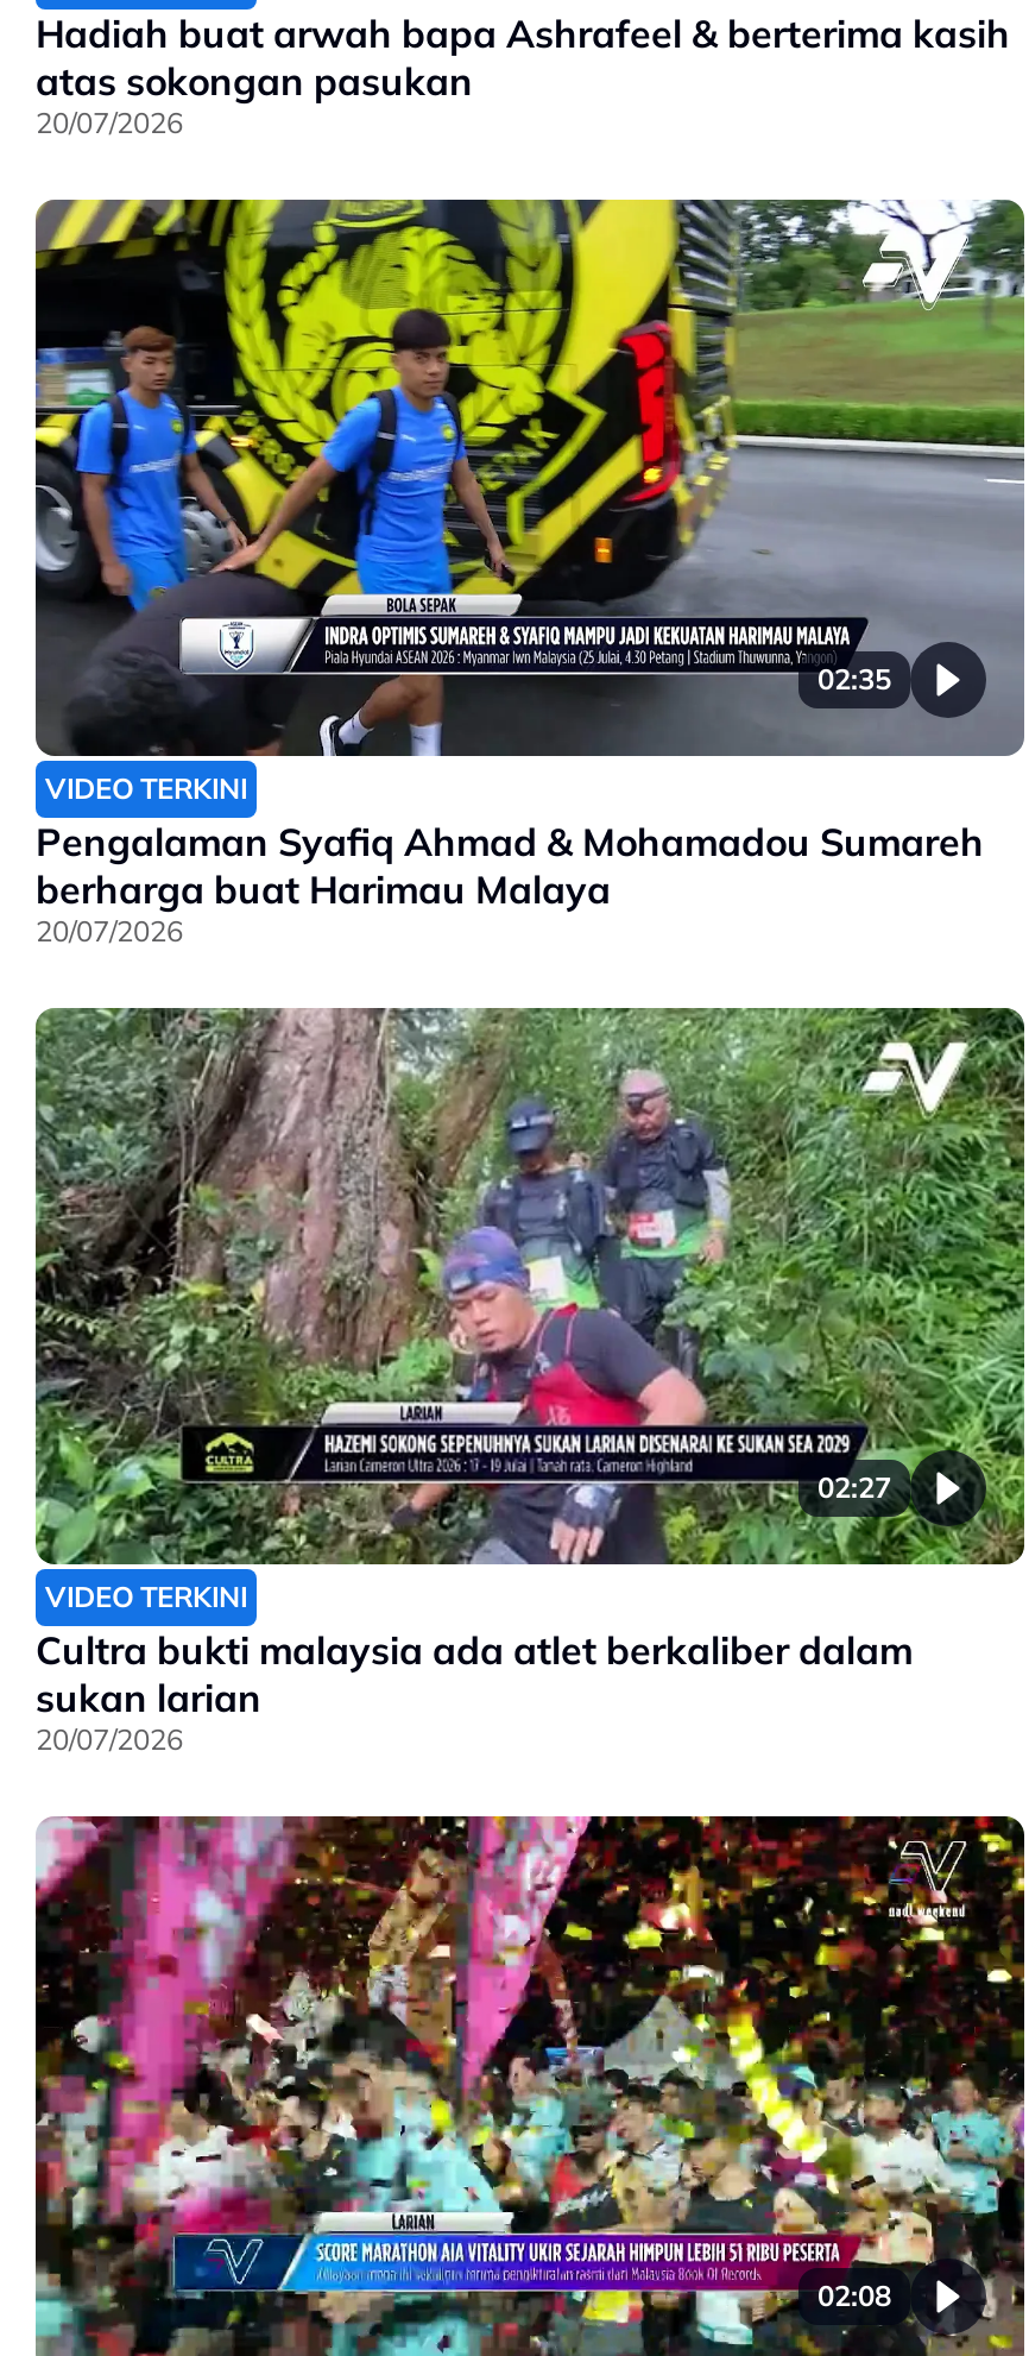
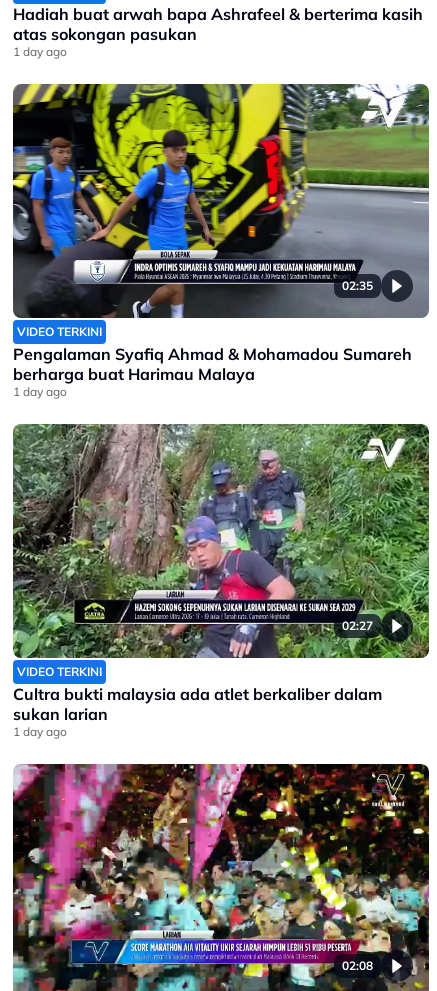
[36,105,183,141] 20/07/2026 -> [13,44,67,59] 1 day ago
[36,913,183,949] 20/07/2026 -> [13,384,67,399] 1 day ago
[36,1721,183,1757] 20/07/2026 -> [13,724,67,739] 1 day ago

